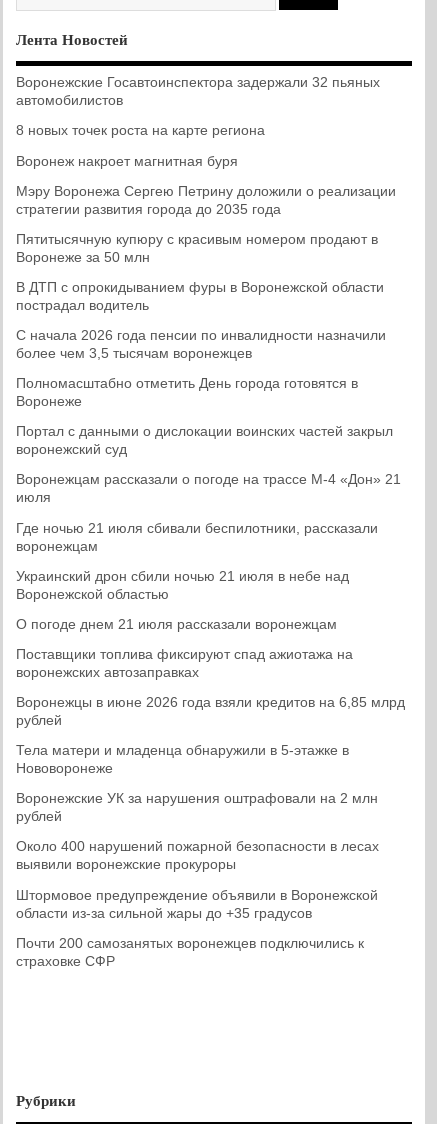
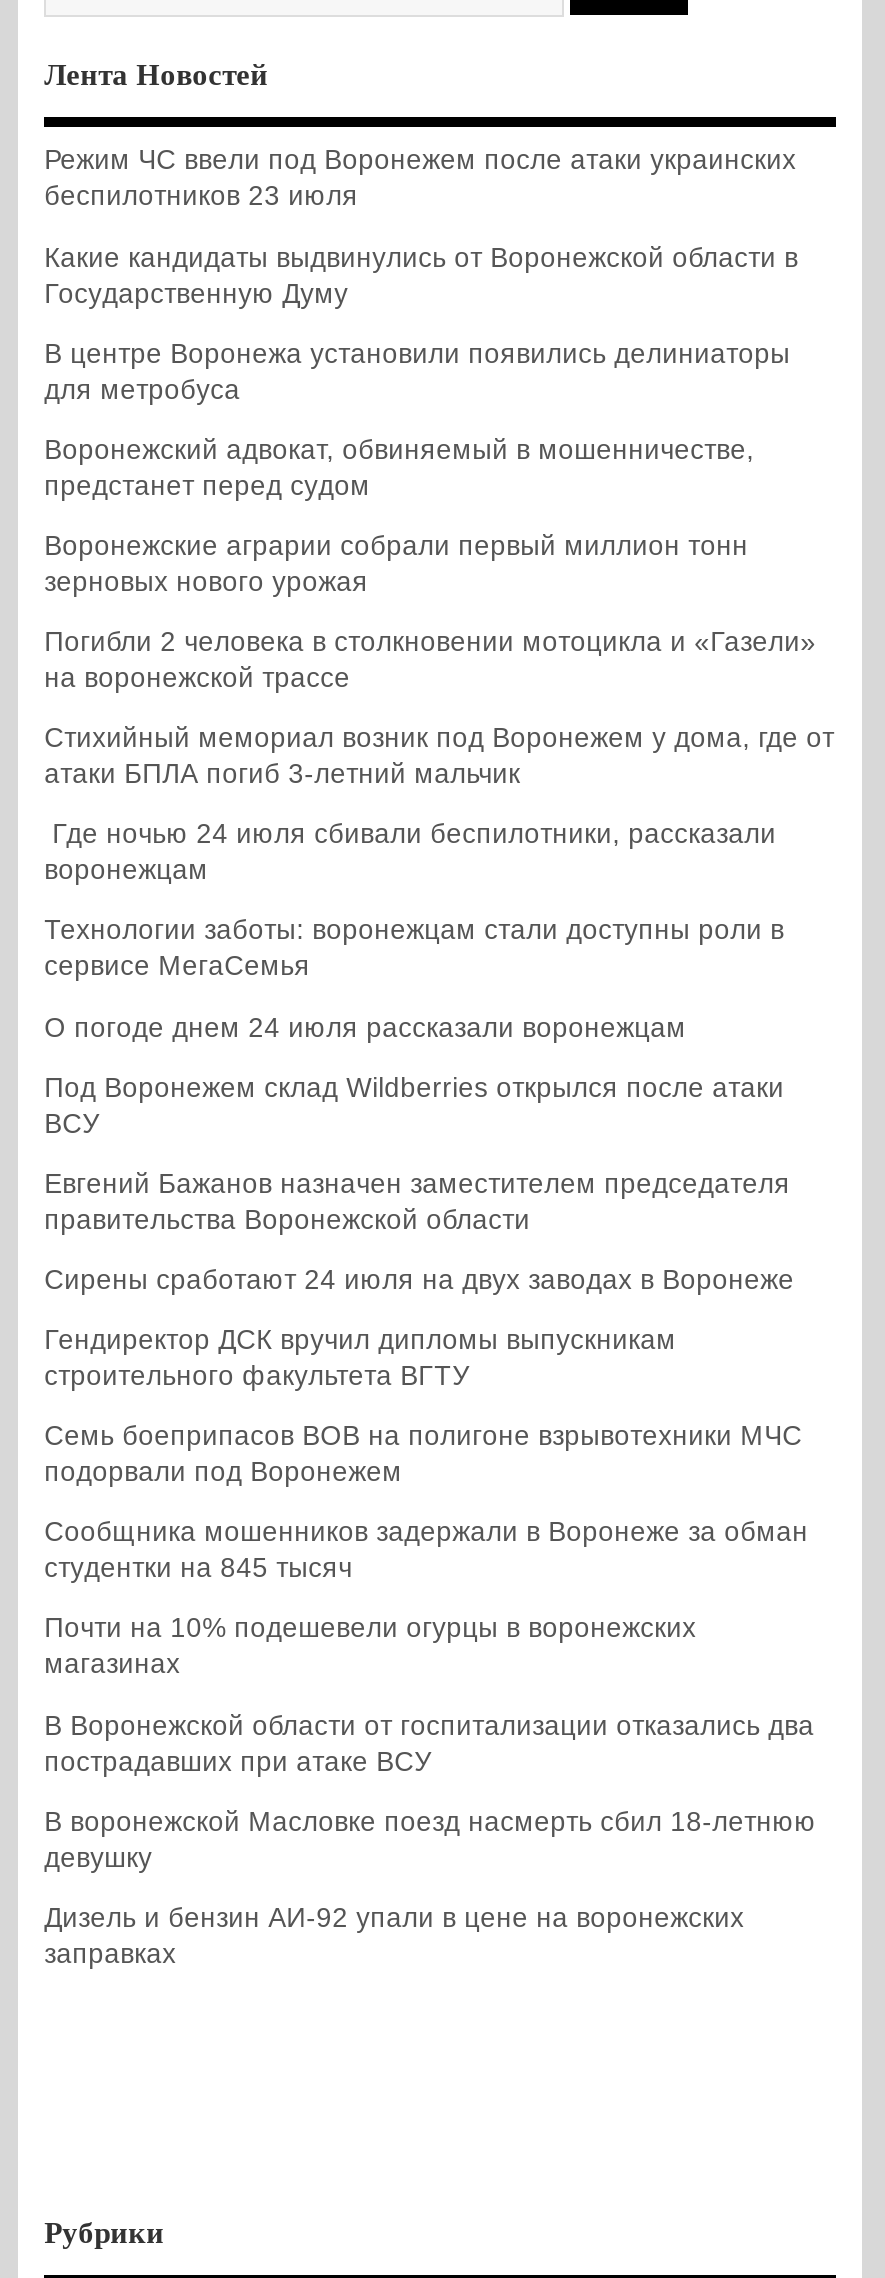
[16,75,401,535] Воронежские Госавтоинспектора задержали 32 пьяных | автомобилистов | 8 новых точек роста на карте региона | Воронеж накроет магнитная буря | Мэру Воронежа Сергею Петрину доложили о реализации | стратегии развития города до 2035 года | Пятитысячную купюру с красивым номером продают в | Воронеже за 50 млн | В ДТП с опрокидыванием фуры в Воронежской области | пострадал водитель | С начала 2026 года пенсии по инвалидности назначили | более чем 3,5 тысячам воронежцев | Полномасштабно отметить День города готовятся в | Воронеже | Портал с данными о дислокации воинских частей закрыл | воронежский суд | Воронежцам рассказали о погоде на трассе М-4 «Дон» 21 | июля | Где ночью 21 июля сбивали беспилотники, рассказали -> [44,145,834,849] Режим ЧС ввели под Воронежем после атаки украинских | беспилотников 23 июля | Какие кандидаты выдвинулись от Воронежской области в | Государственную Думу | В центре Воронежа установили появились делиниаторы | для метробуса | Воронежский адвокат, обвиняемый в мошенничестве, | предстанет перед судом | Воронежские аграрии собрали первый миллион тонн | зерновых нового урожая | Погибли 2 человека в столкновении мотоцикла и «Газели» | на воронежской трассе | Стихийный мемориал возник под Воронежем у дома, где от | атаки БПЛА погиб 3-летний мальчик | Где ночью 24 июля сбивали беспилотники, рассказали
moved [16,538,98,553] -> [44,855,208,885]: воронежцам
[16,569,405,969] Украинский дрон сбили ночью 21 июля в небе над | Воронежской областью | О погоде днем 21 июля рассказали воронежцам | Поставщики топлива фиксируют спад ажиотажа на | воронежских автозаправках | Воронежцы в июне 2026 года взяли кредитов на 6,85 млрд | рублей | Тела матери и младенца обнаружили в 5-этажке в | Нововоронеже | Воронежские УК за нарушения оштрафовали на 2 млн | рублей | Около 400 нарушений пожарной безопасности в лесах | выявили воронежские прокуроры | Штормовое предупреждение объявили в Воронежской | области из-за сильной жары до +35 градусов | Почти 200 самозанятых воронежцев подключились к | страховке СФР -> [44,915,816,1968] Технологии заботы: воронежцам стали доступны роли в | сервисе МегаСемья | О погоде днем 24 июля рассказали воронежцам | Под Воронежем склад Wildberries открылся после атаки | ВСУ | Евгений Бажанов назначен заместителем председателя | правительства Воронежской области | Сирены сработают 24 июля на двух заводах в Воронеже | Гендиректор ДСК вручил дипломы выпускникам | строительного факультета ВГТУ | Семь боеприпасов ВОВ на полигоне взрывотехники МЧС | подорвали под Воронежем | Сообщника мошенников задержали в Воронеже за обман | студентки на 845 тысяч | Почти на 10% подешевели огурцы в воронежских | магазинах | В Воронежской области от госпитализации отказались два | пострадавших при атаке ВСУ | В воронежской Масловке поезд насмерть сбил 18-летнюю | девушку | Дизель и бензин АИ-92 упали в цене на воронежских | заправках

